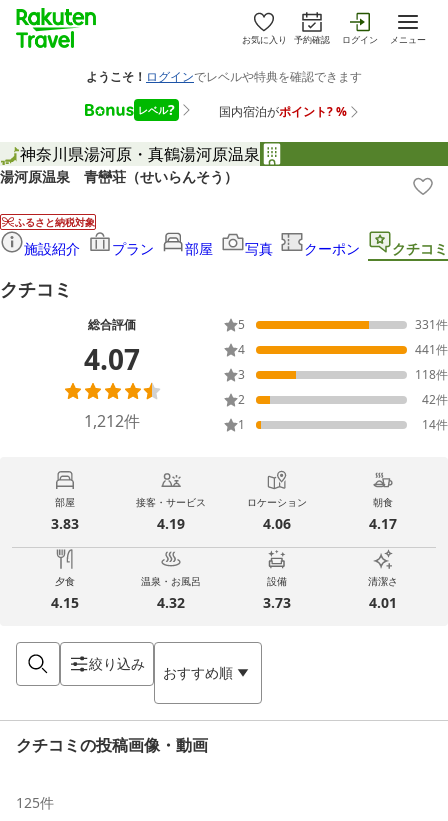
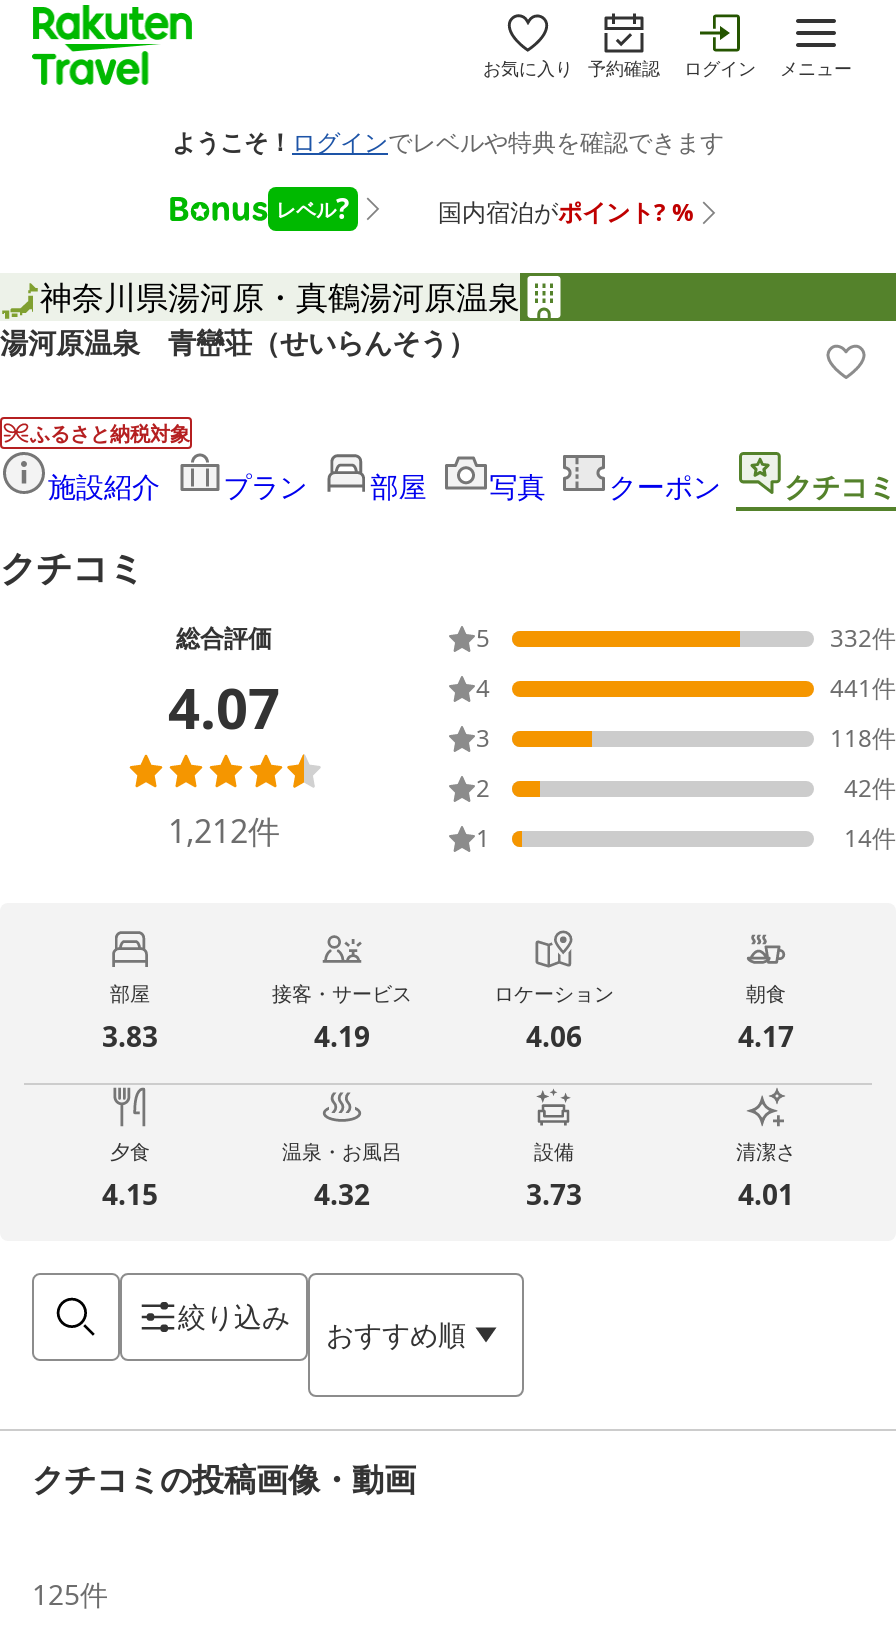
[415,316,448,333] 331件 -> [830,622,896,656] 332件

